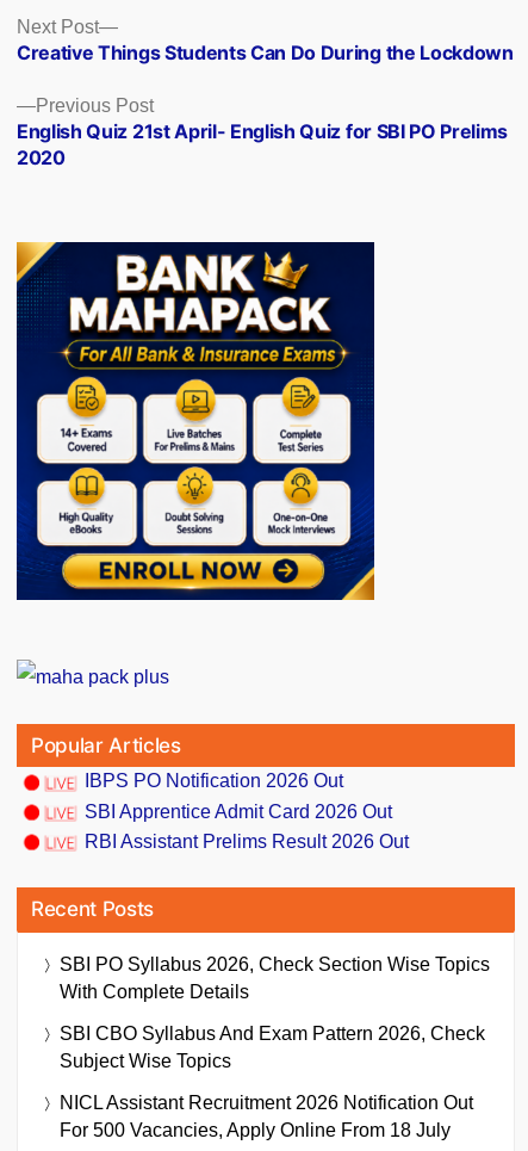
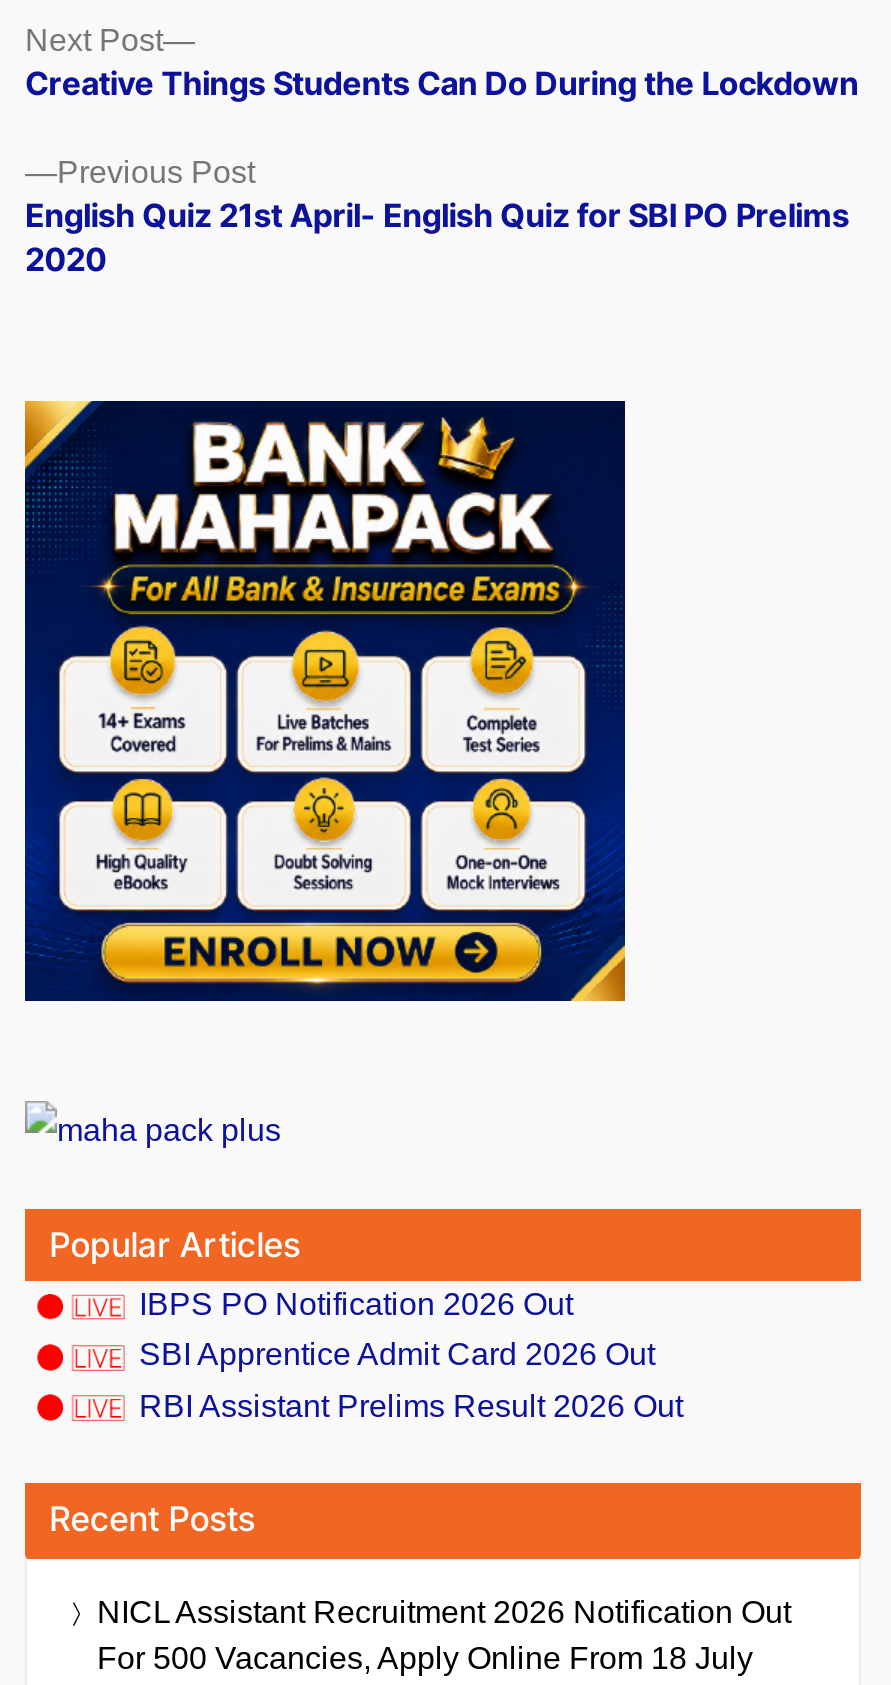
[60,954,490,1071] SBI PO Syllabus 2026, Check Section Wise Topics | With Complete Details | SBI CBO Syllabus And Exam Pattern 2026, Check | Subject Wise Topics -> none

